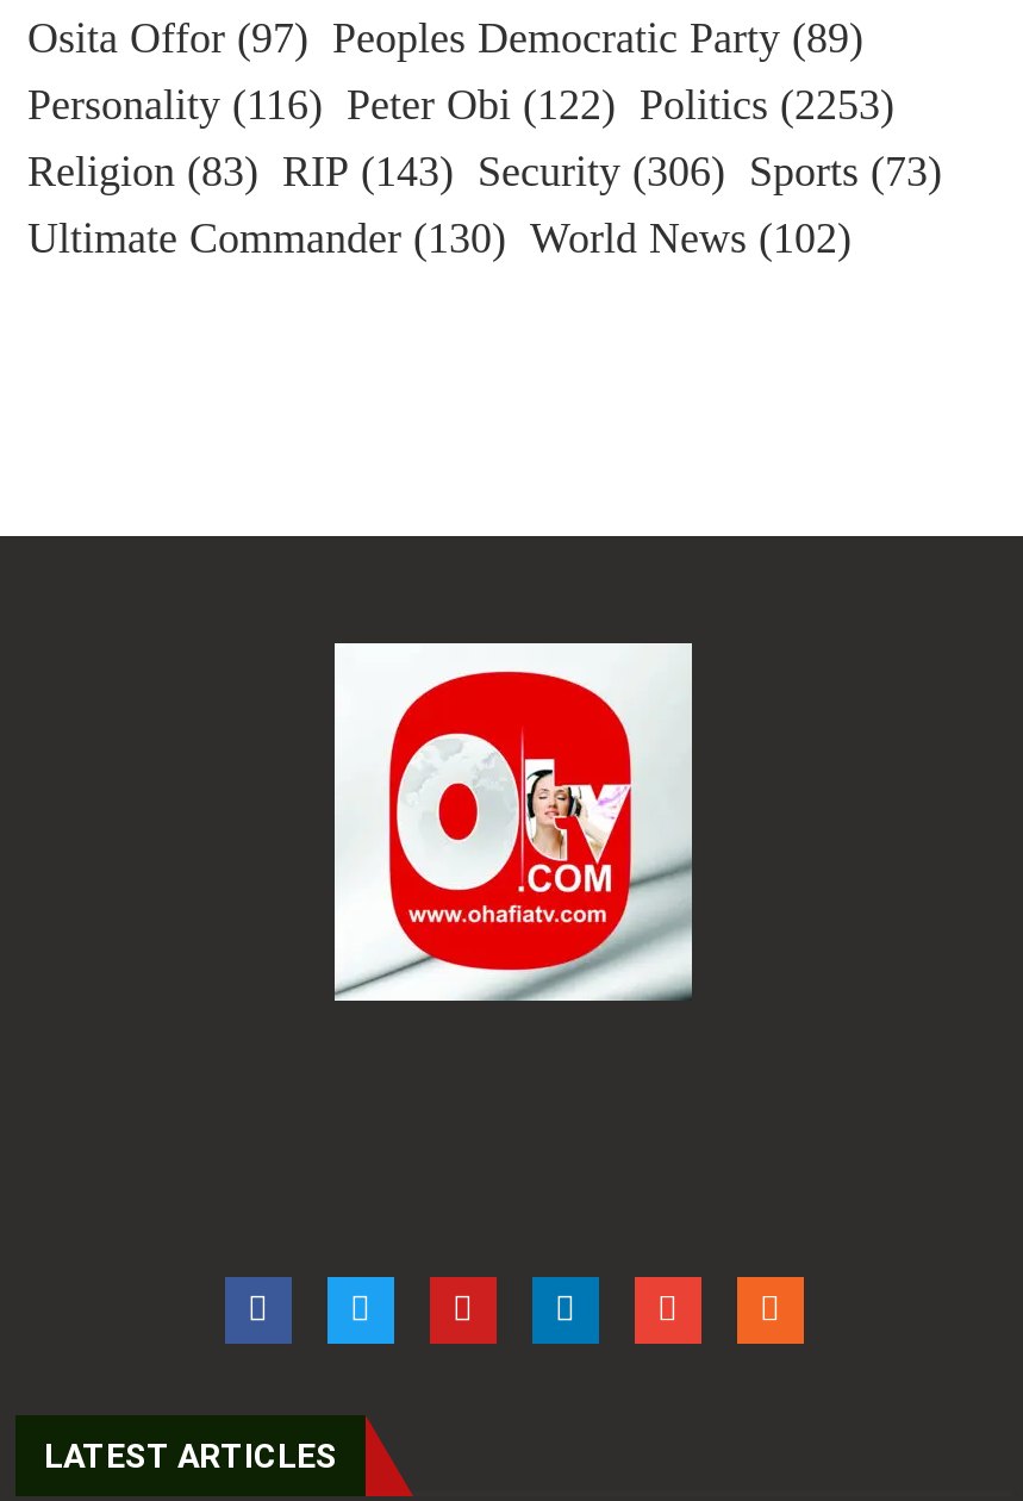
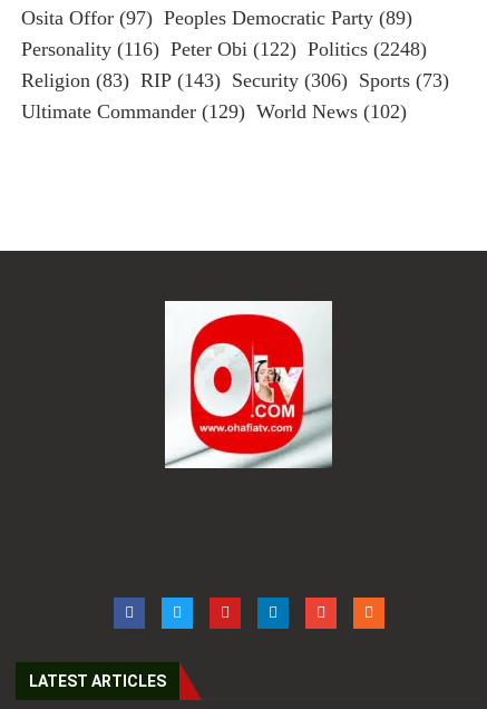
[27,80,894,127] Personality (116) Peter Obi (122) Politics (2253) -> [21,37,427,60] Personality (116) Peter Obi (122) Politics (2248)
[27,213,852,261] Ultimate Commander (130) World News (102) -> [21,100,407,122] Ultimate Commander (129) World News (102)

